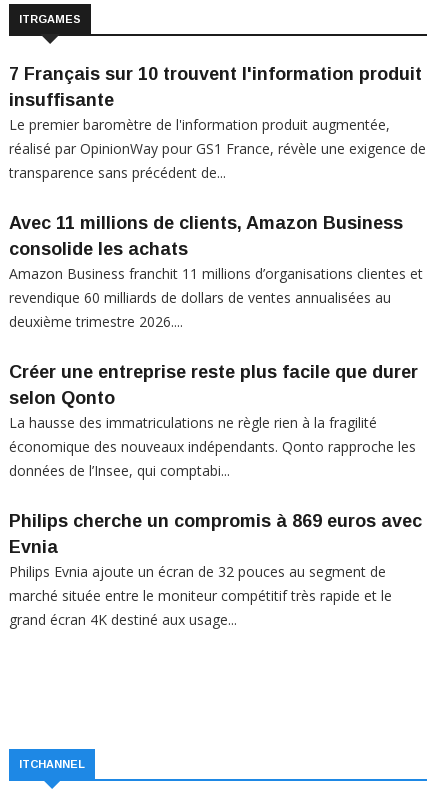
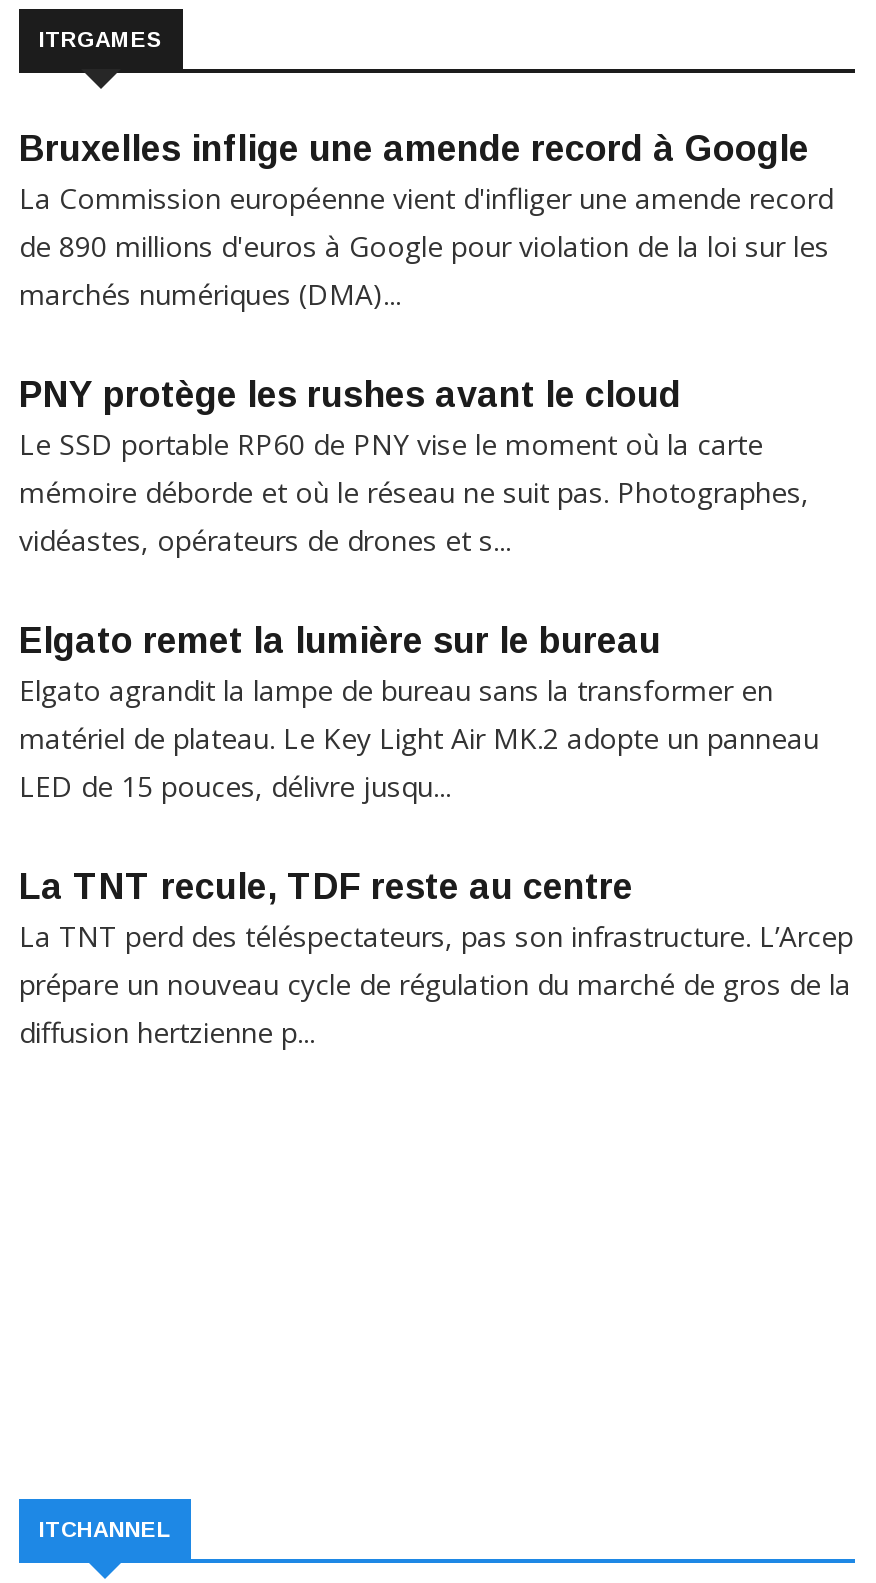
[9,64,426,182] 7 Français sur 10 trouvent l'information produit | insuffisante | Le premier baromètre de l'information produit augmentée, | réalisé par OpinionWay pour GS1 France, révèle une exigence de | transparence sans précédent de... -> [19,129,833,313] Bruxelles inflige une amende record à Google | La Commission européenne vient d'infliger une amende record | de 890 millions d'euros à Google pour violation de la loi sur les | marchés numériques (DMA)...
[9,213,423,331] Avec 11 millions de clients, Amazon Business | consolide les achats | Amazon Business franchit 11 millions d’organisations clientes et | revendique 60 milliards de dollars de ventes annualisées au | deuxième trimestre 2026.... -> [19,375,809,559] PNY protège les rushes avant le cloud | Le SSD portable RP60 de PNY vise le moment où la carte | mémoire déborde et où le réseau ne suit pas. Photographes, | vidéastes, opérateurs de drones et s...
[9,362,418,480] Créer une entreprise reste plus facile que durer | selon Qonto | La hausse des immatriculations ne règle rien à la fragilité | économique des nouveaux indépendants. Qonto rapproche les | données de l’Insee, qui comptabi... -> [19,621,819,805] Elgato remet la lumière sur le bureau | Elgato agrandit la lampe de bureau sans la transformer en | matériel de plateau. Le Key Light Air MK.2 adopte un panneau | LED de 15 pouces, délivre jusqu...
[9,511,422,629] Philips cherche un compromis à 869 euros avec | Evnia | Philips Evnia ajoute un écran de 32 pouces au segment de | marché située entre le moniteur compétitif très rapide et le | grand écran 4K destiné aux usage... -> [19,867,853,1051] La TNT recule, TDF reste au centre | La TNT perd des téléspectateurs, pas son infrastructure. L’Arcep | prépare un nouveau cycle de régulation du marché de gros de la | diffusion hertzienne p...

